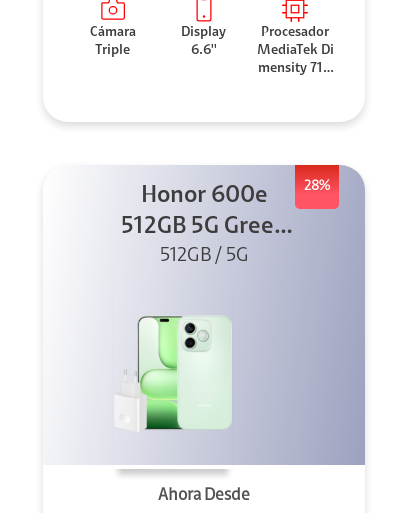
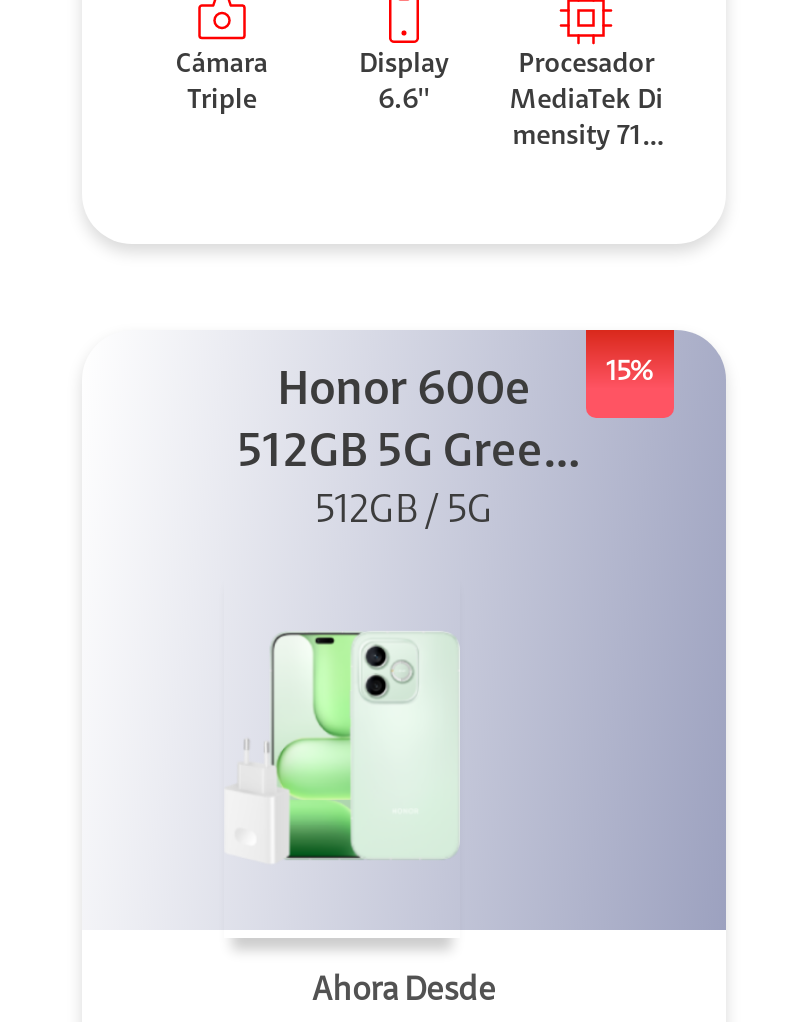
[304,180,330,194] 28% -> [606,360,652,388] 15%

